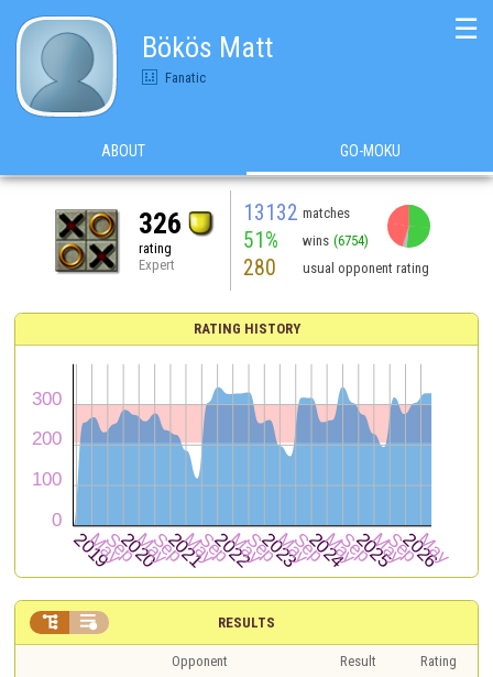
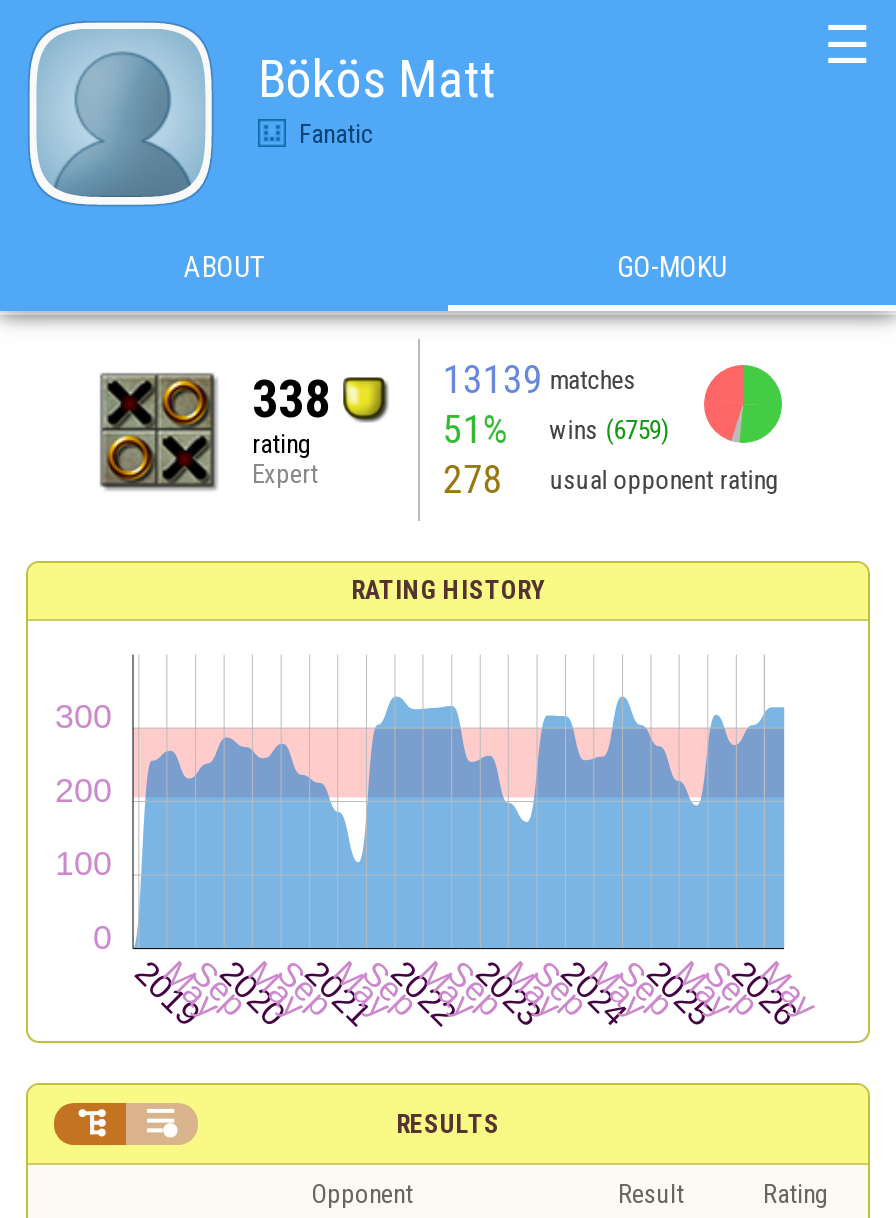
[244,200,350,225] 13132 matches -> [443,356,635,402] 13139 matches
[139,206,182,239] 326 -> [252,368,330,428] 338
[244,227,368,253] 51% wins (6754) -> [443,406,669,452] 51% wins (6759)
[244,255,429,280] 280 usual opponent rating -> [443,456,779,502] 278 usual opponent rating

